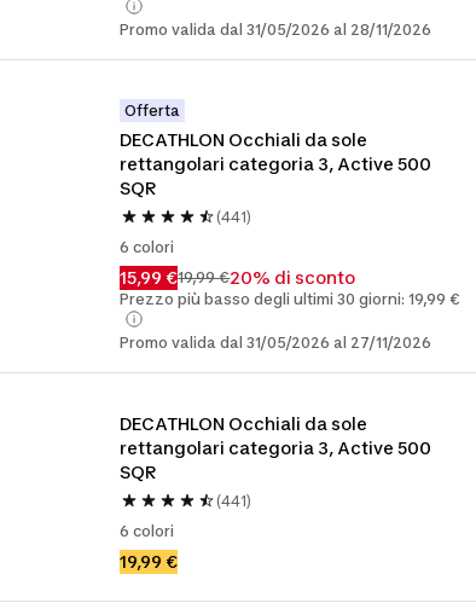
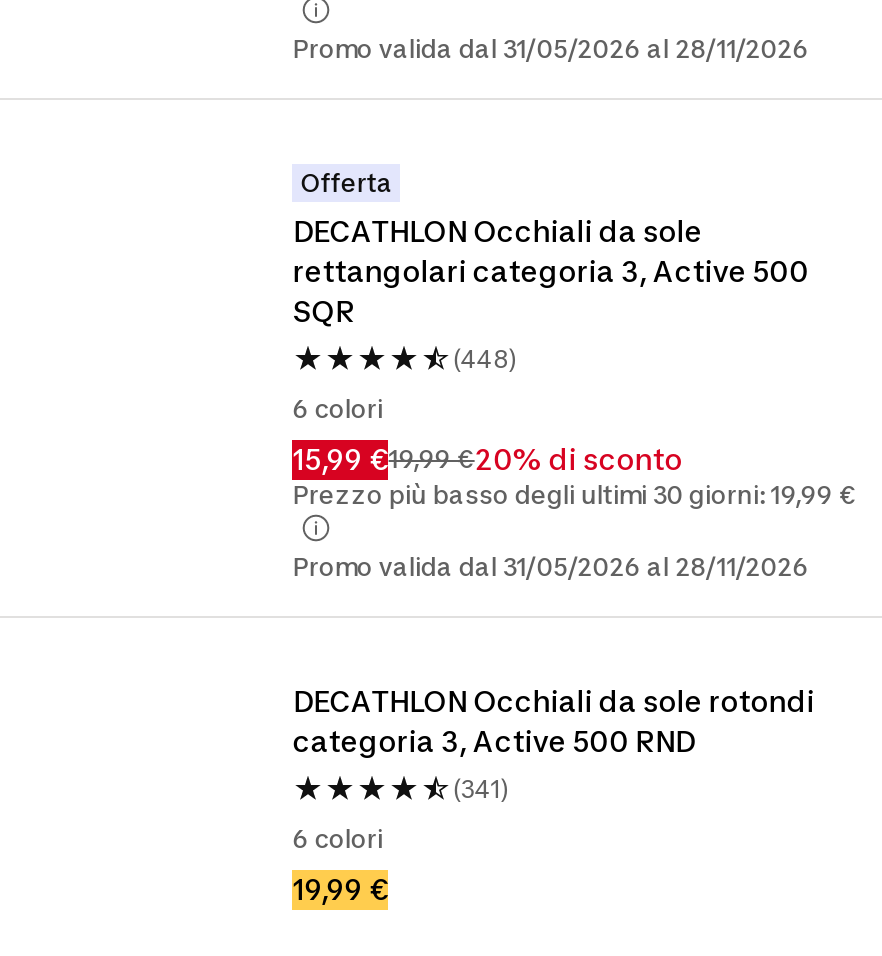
[217,208,252,226] (441) -> [453,344,517,374] (448)
[120,333,432,352] Promo valida dal 31/05/2026 al 27/11/2026 -> [293,552,809,582] Promo valida dal 31/05/2026 al 28/11/2026
[120,413,432,482] DECATHLON Occhiali da sole | rettangolari categoria 3, Active 500 | SQR -> [293,684,815,758] DECATHLON Occhiali da sole rotondi | categoria 3, Active 500 RND
[217,492,252,510] (441) -> [453,774,509,804] (341)

